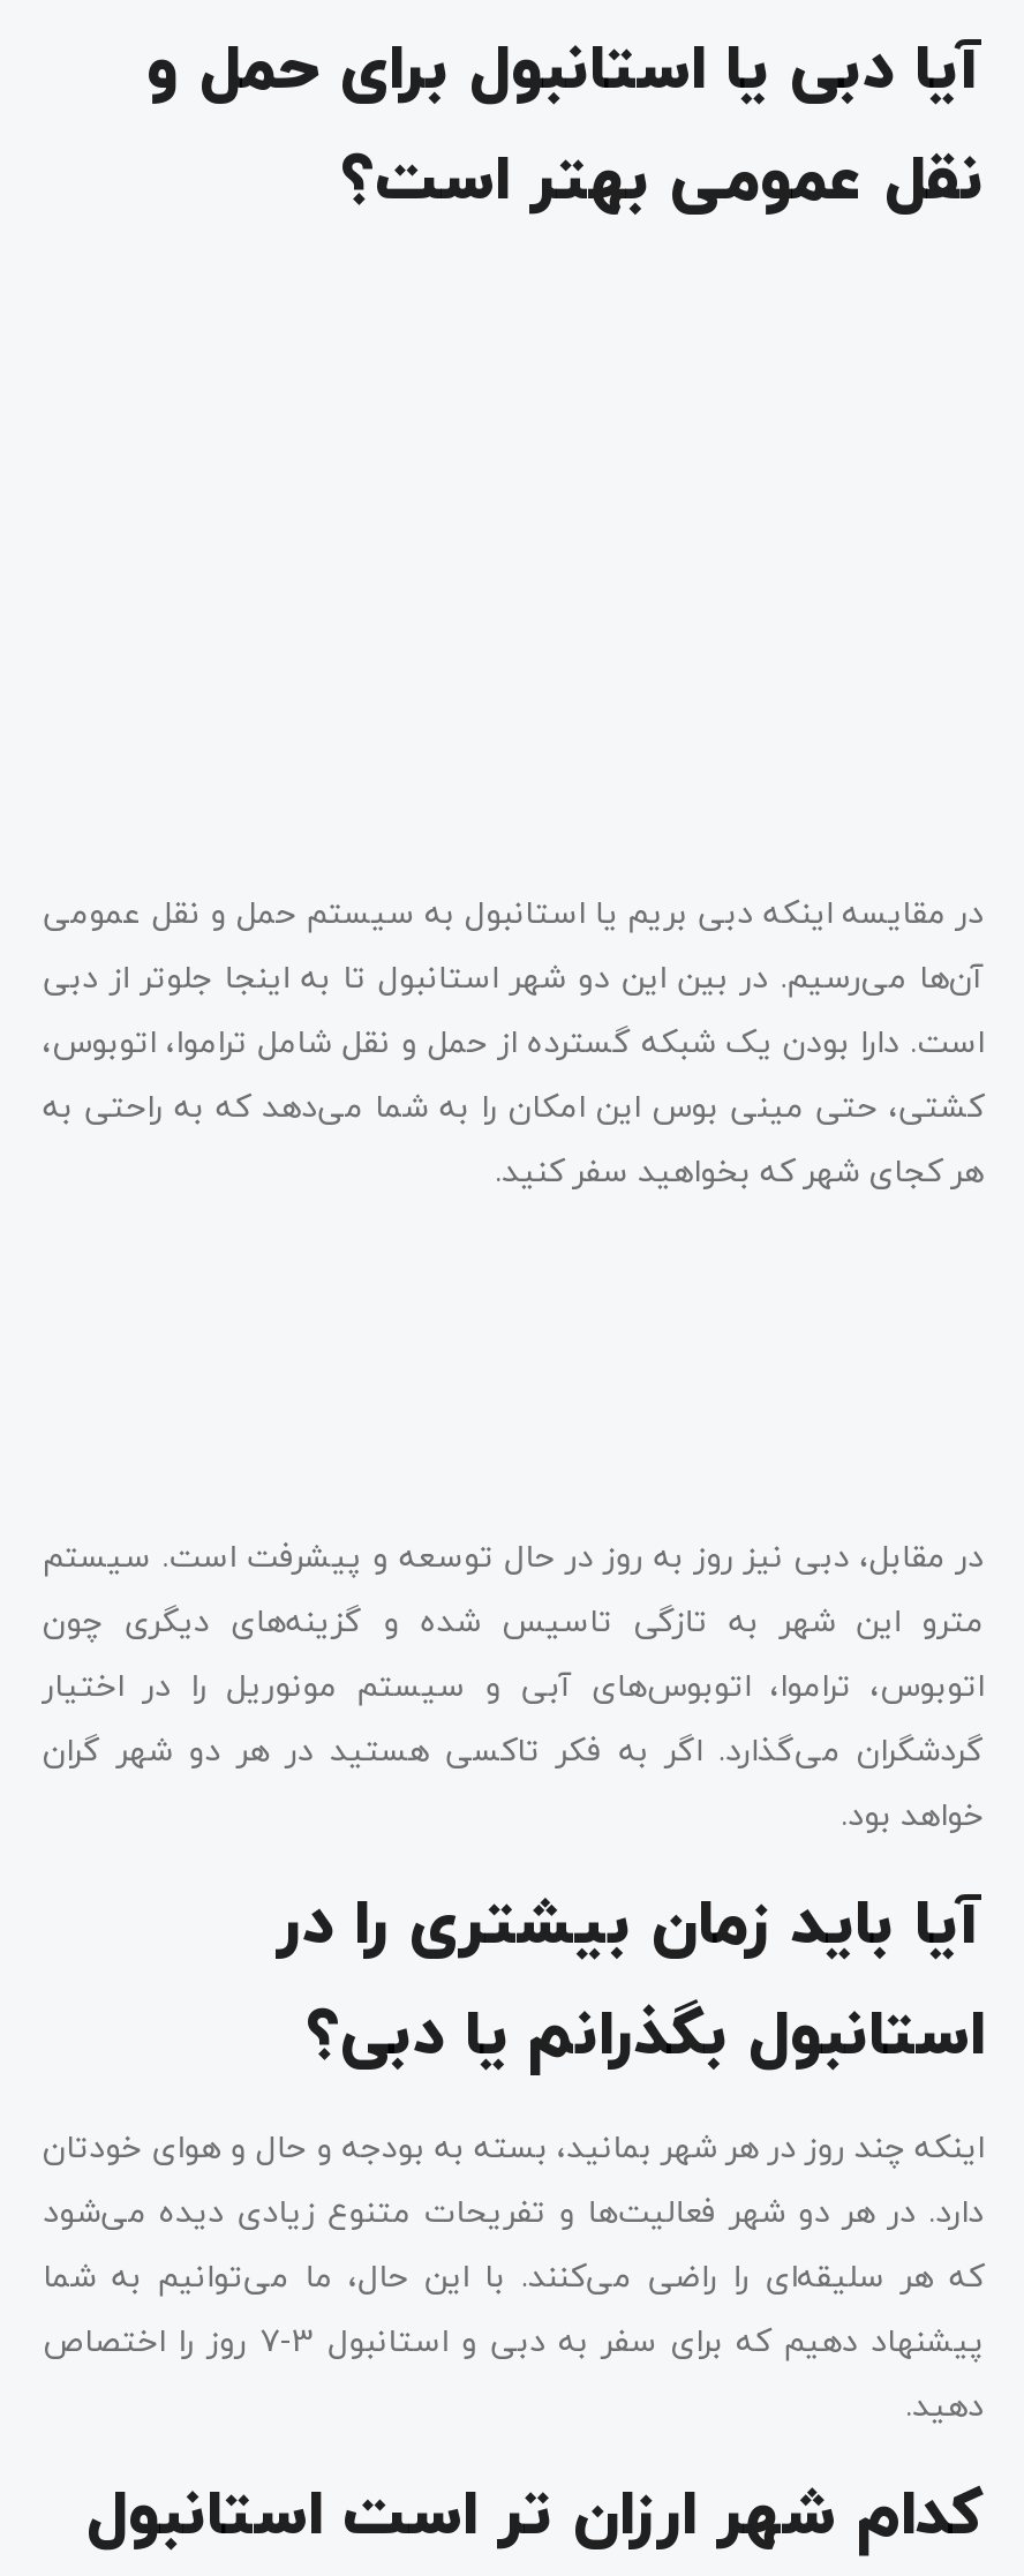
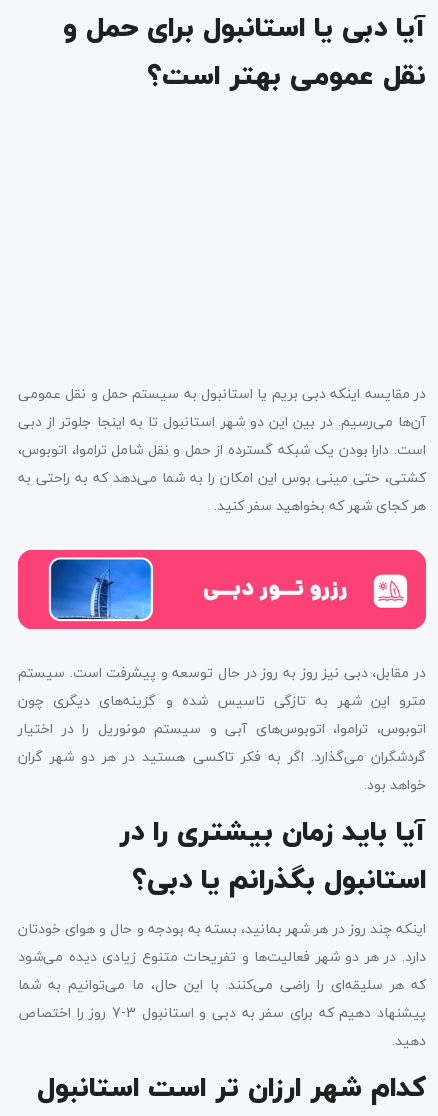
none -> [17,549,427,630] [image]

